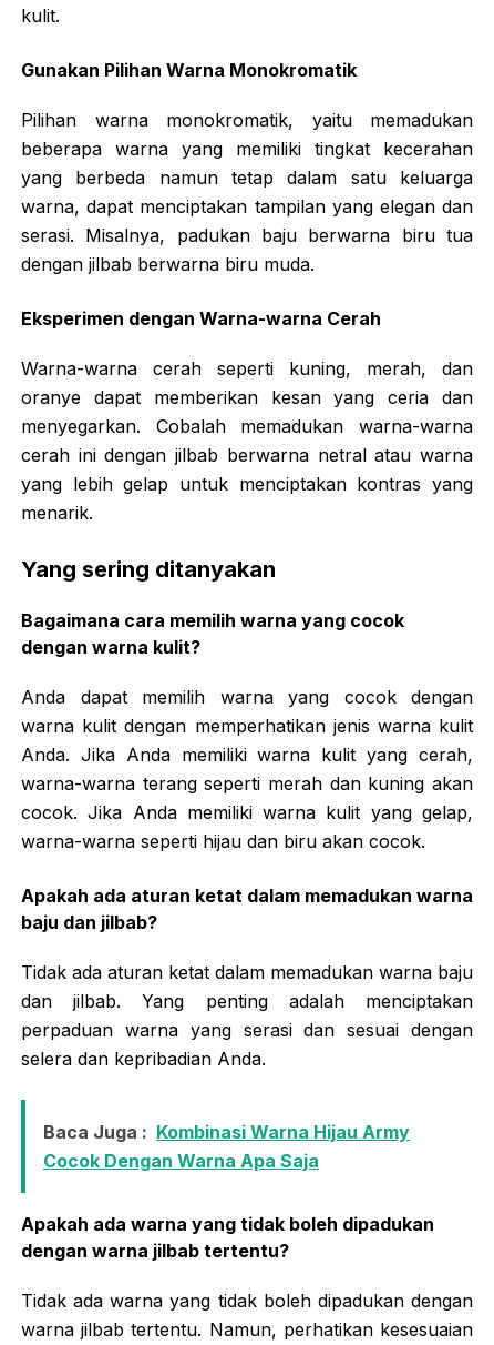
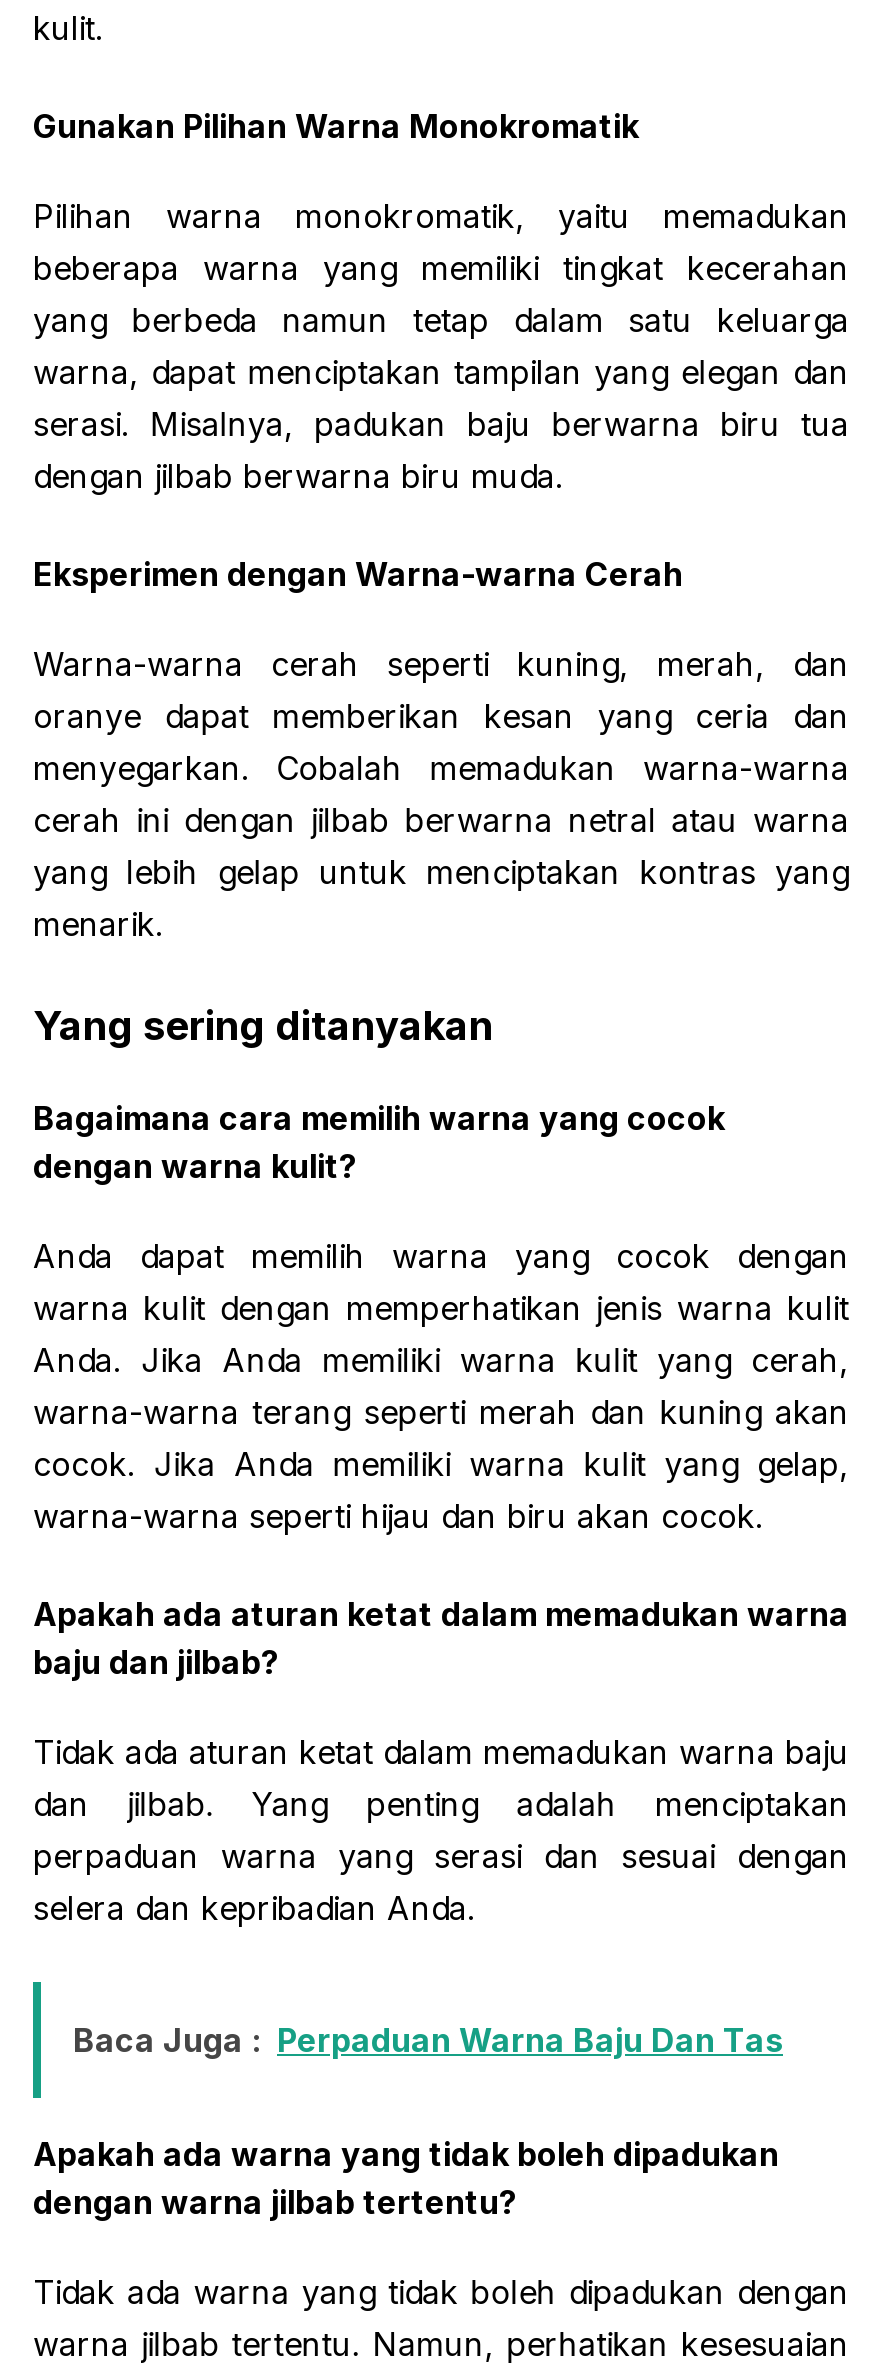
[43,1121,410,1172] Baca Juga : Kombinasi Warna Hijau Army | Cocok Dengan Warna Apa Saja -> [73,2020,783,2060] Baca Juga : Perpaduan Warna Baju Dan Tas

